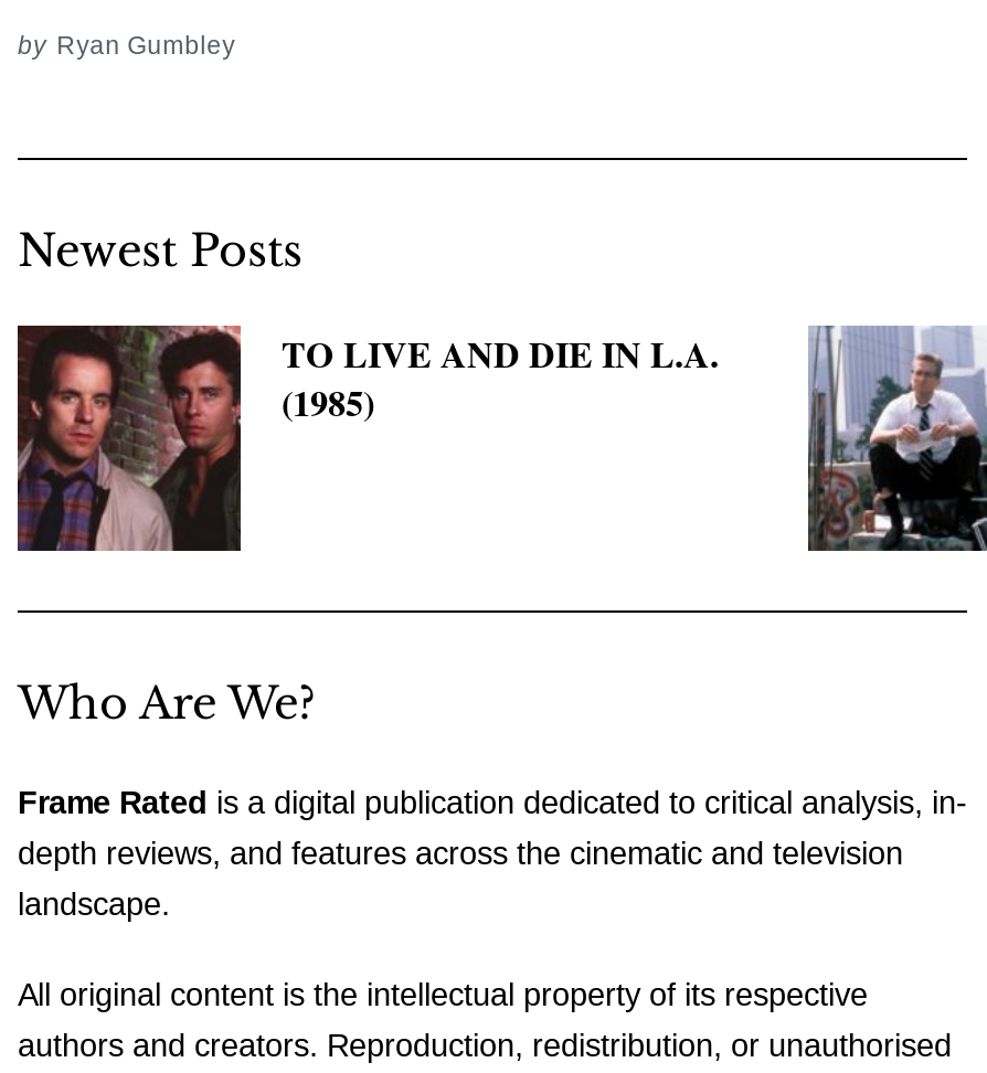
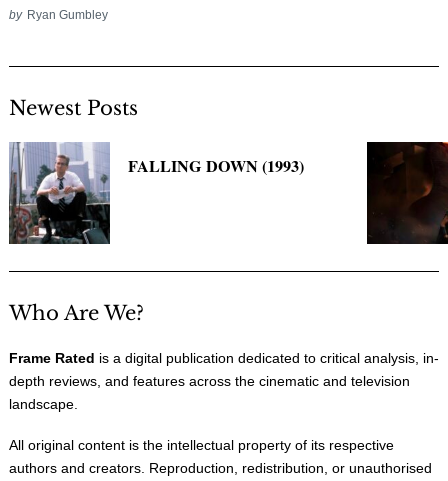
[15,323,719,553] [image] | TO LIVE AND DIE IN L.A. | (1985) -> [9,141,304,244] [image] | FALLING DOWN (1993)
[806,326,980,553] [image] -> [366,141,445,244] [image]

